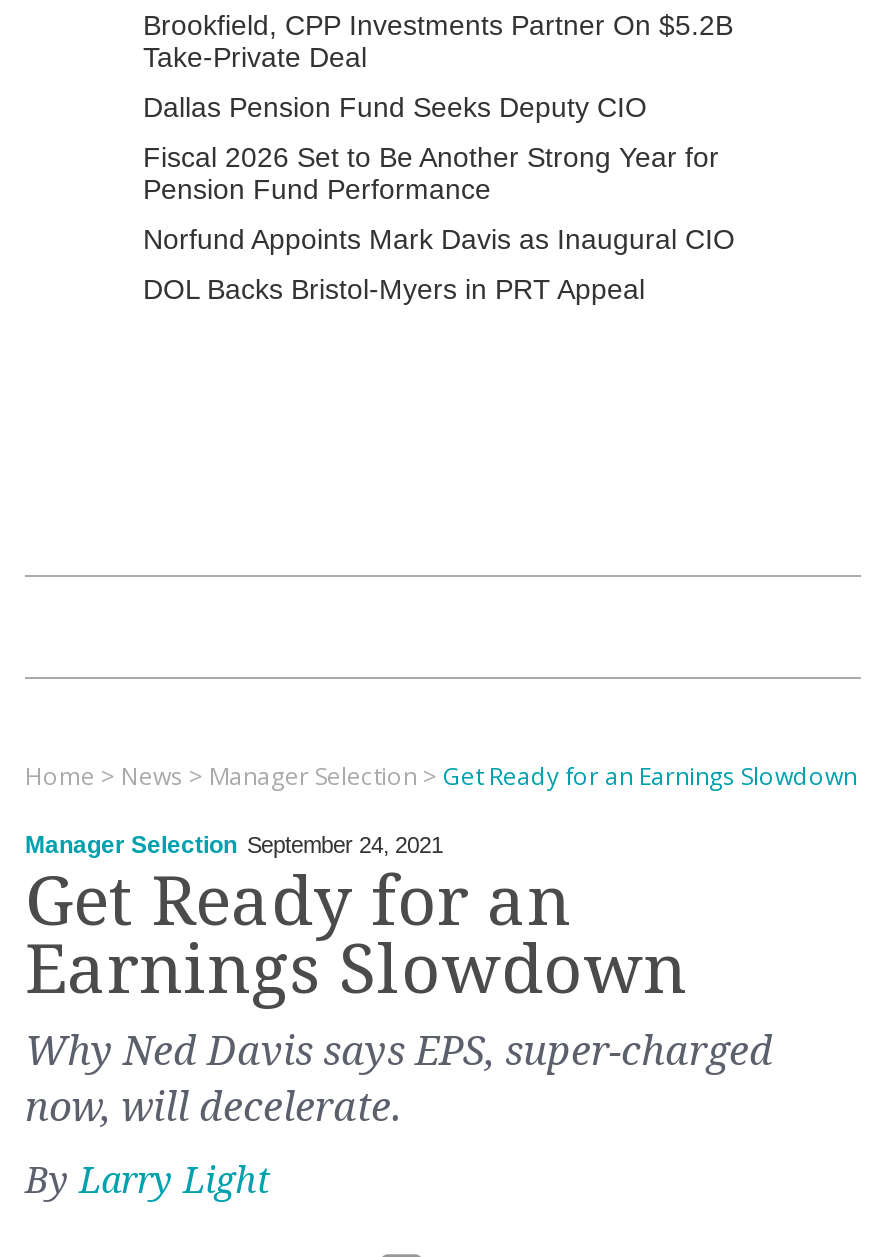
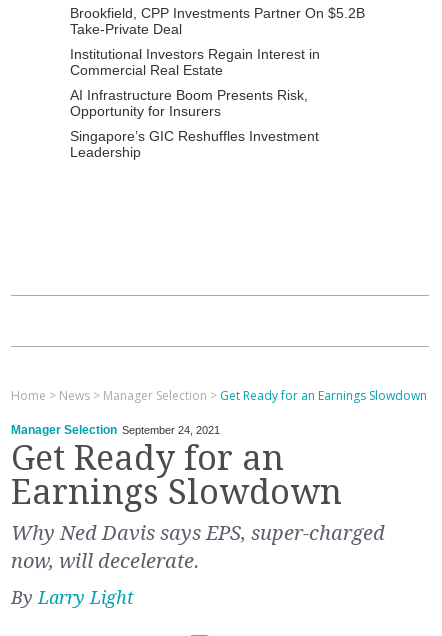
[143,92,735,306] Dallas Pension Fund Seeks Deputy CIO | Fiscal 2026 Set to Be Another Strong Year for | Pension Fund Performance | Norfund Appoints Mark Davis as Inaugural CIO | DOL Backs Bristol-Myers in PRT Appeal -> [70,46,320,160] Institutional Investors Regain Interest in | Commercial Real Estate | AI Infrastructure Boom Presents Risk, | Opportunity for Insurers | Singapore’s GIC Reshuffles Investment | Leadership

